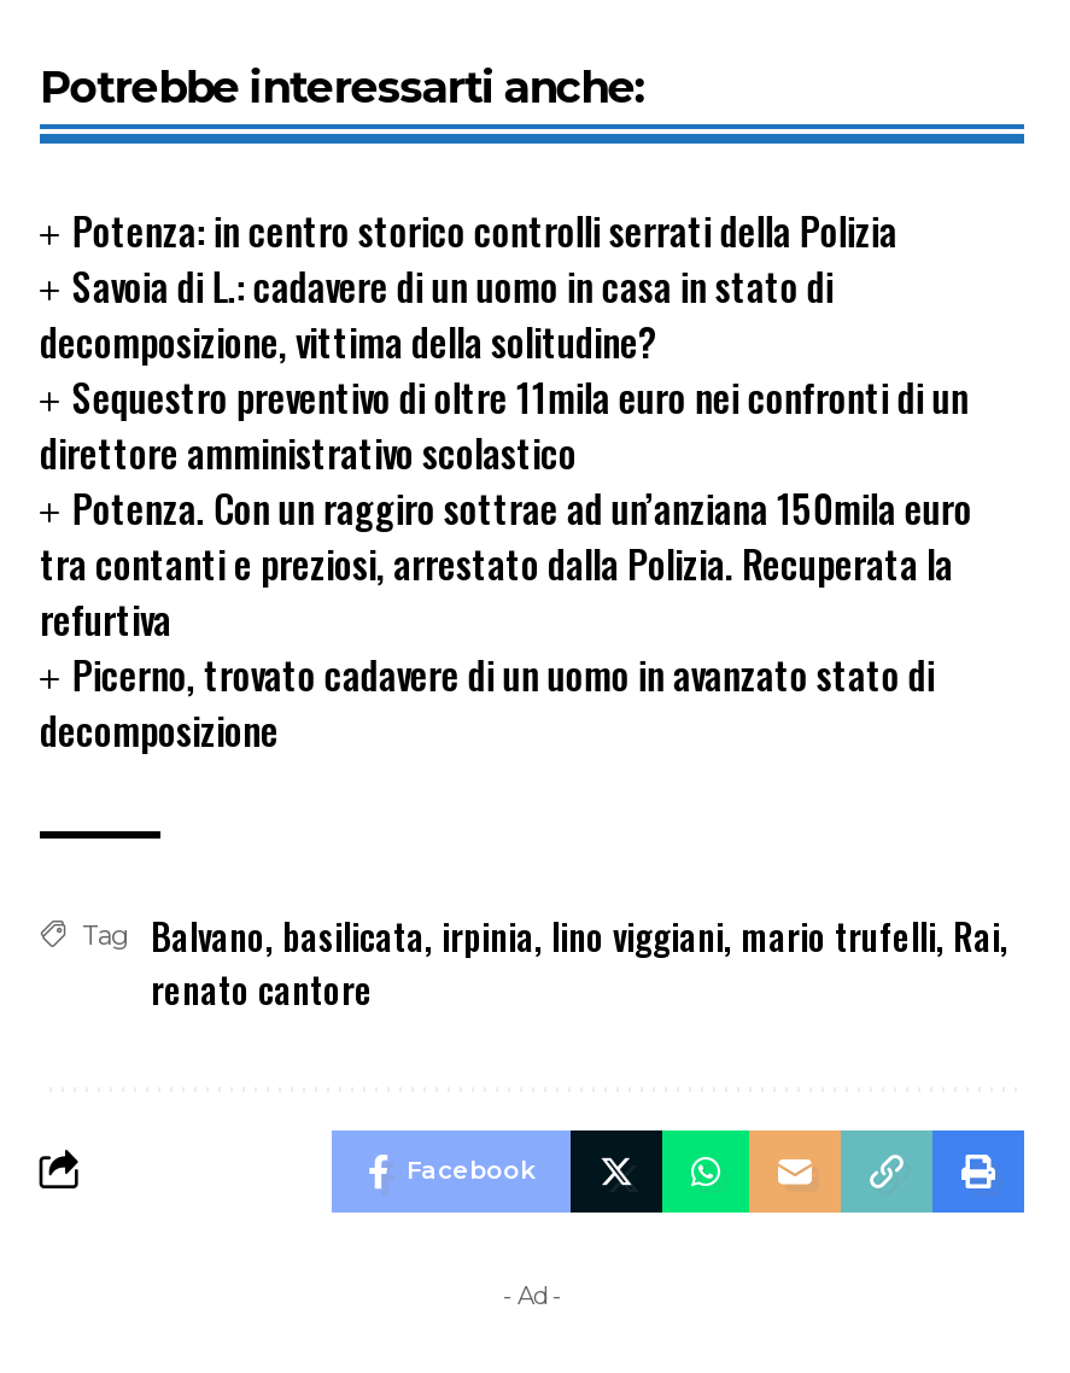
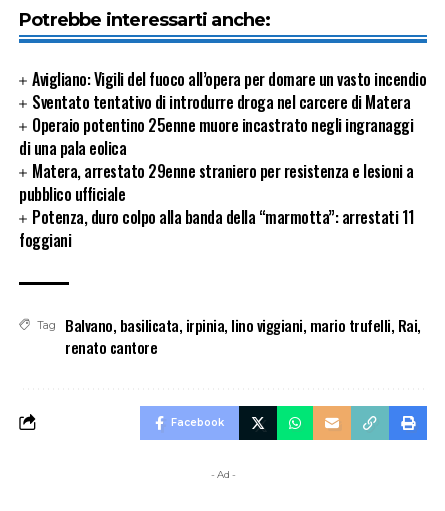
[40,201,972,759] Potenza: in centro storico controlli serrati della Polizia | Savoia di L.: cadavere di un uomo in casa in stato di | decomposizione, vittima della solitudine? | Sequestro preventivo di oltre 11mila euro nei confronti di un | direttore amministrativo scolastico | Potenza. Con un raggiro sottrae ad un’anziana 150mila euro | tra contanti e preziosi, arrestato dalla Polizia. Recuperata la | refurtiva | Picerno, trovato cadavere di un uomo in avanzato stato di | decomposizione -> [19,67,426,252] Avigliano: Vigili del fuoco all’opera per domare un vasto incendio | Sventato tentativo di introdurre droga nel carcere di Matera | Operaio potentino 25enne muore incastrato negli ingranaggi | di una pala eolica | Matera, arrestato 29enne straniero per resistenza e lesioni a | pubblico ufficiale | Potenza, duro colpo alla banda della “marmotta”: arrestati 11 | foggiani

